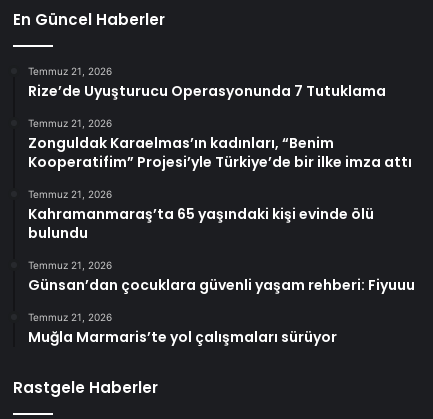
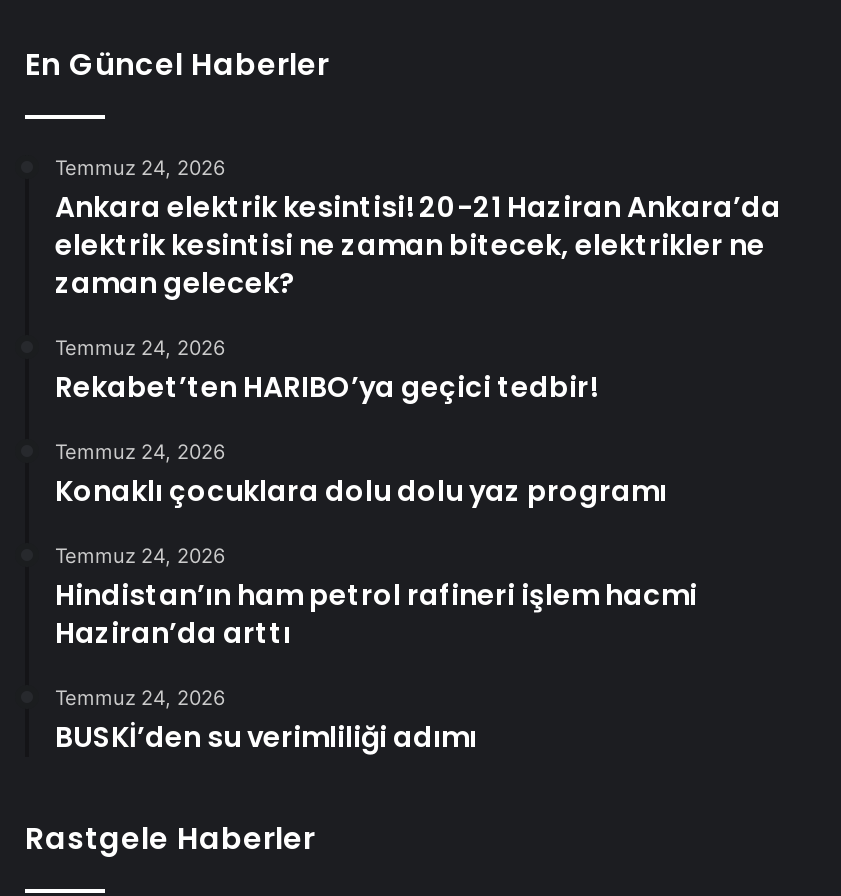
[28,64,386,100] Temmuz 21, 2026 | Rize’de Uyuşturucu Operasyonunda 7 Tutuklama -> [55,154,781,302] Temmuz 24, 2026 | Ankara elektrik kesintisi! 20-21 Haziran Ankara’da | elektrik kesintisi ne zaman bitecek, elektrikler ne | zaman gelecek?
[28,116,412,171] Temmuz 21, 2026 | Zonguldak Karaelmas’ın kadınları, “Benim | Kooperatifim” Projesi’yle Türkiye’de bir ilke imza attı -> [55,334,597,406] Temmuz 24, 2026 | Rekabet’ten HARIBO’ya geçici tedbir!
[28,187,374,242] Temmuz 21, 2026 | Kahramanmaraş’ta 65 yaşındaki kişi evinde ölü | bulundu -> [55,438,667,510] Temmuz 24, 2026 | Konaklı çocuklara dolu dolu yaz programı
[28,258,415,294] Temmuz 21, 2026 | Günsan’dan çocuklara güvenli yaşam rehberi: Fiyuuu -> [55,542,697,652] Temmuz 24, 2026 | Hindistan’ın ham petrol rafineri işlem hacmi | Haziran’da arttı
[28,310,337,346] Temmuz 21, 2026 | Muğla Marmaris’te yol çalışmaları sürüyor -> [55,684,477,756] Temmuz 24, 2026 | BUSKİ’den su verimliliği adımı

